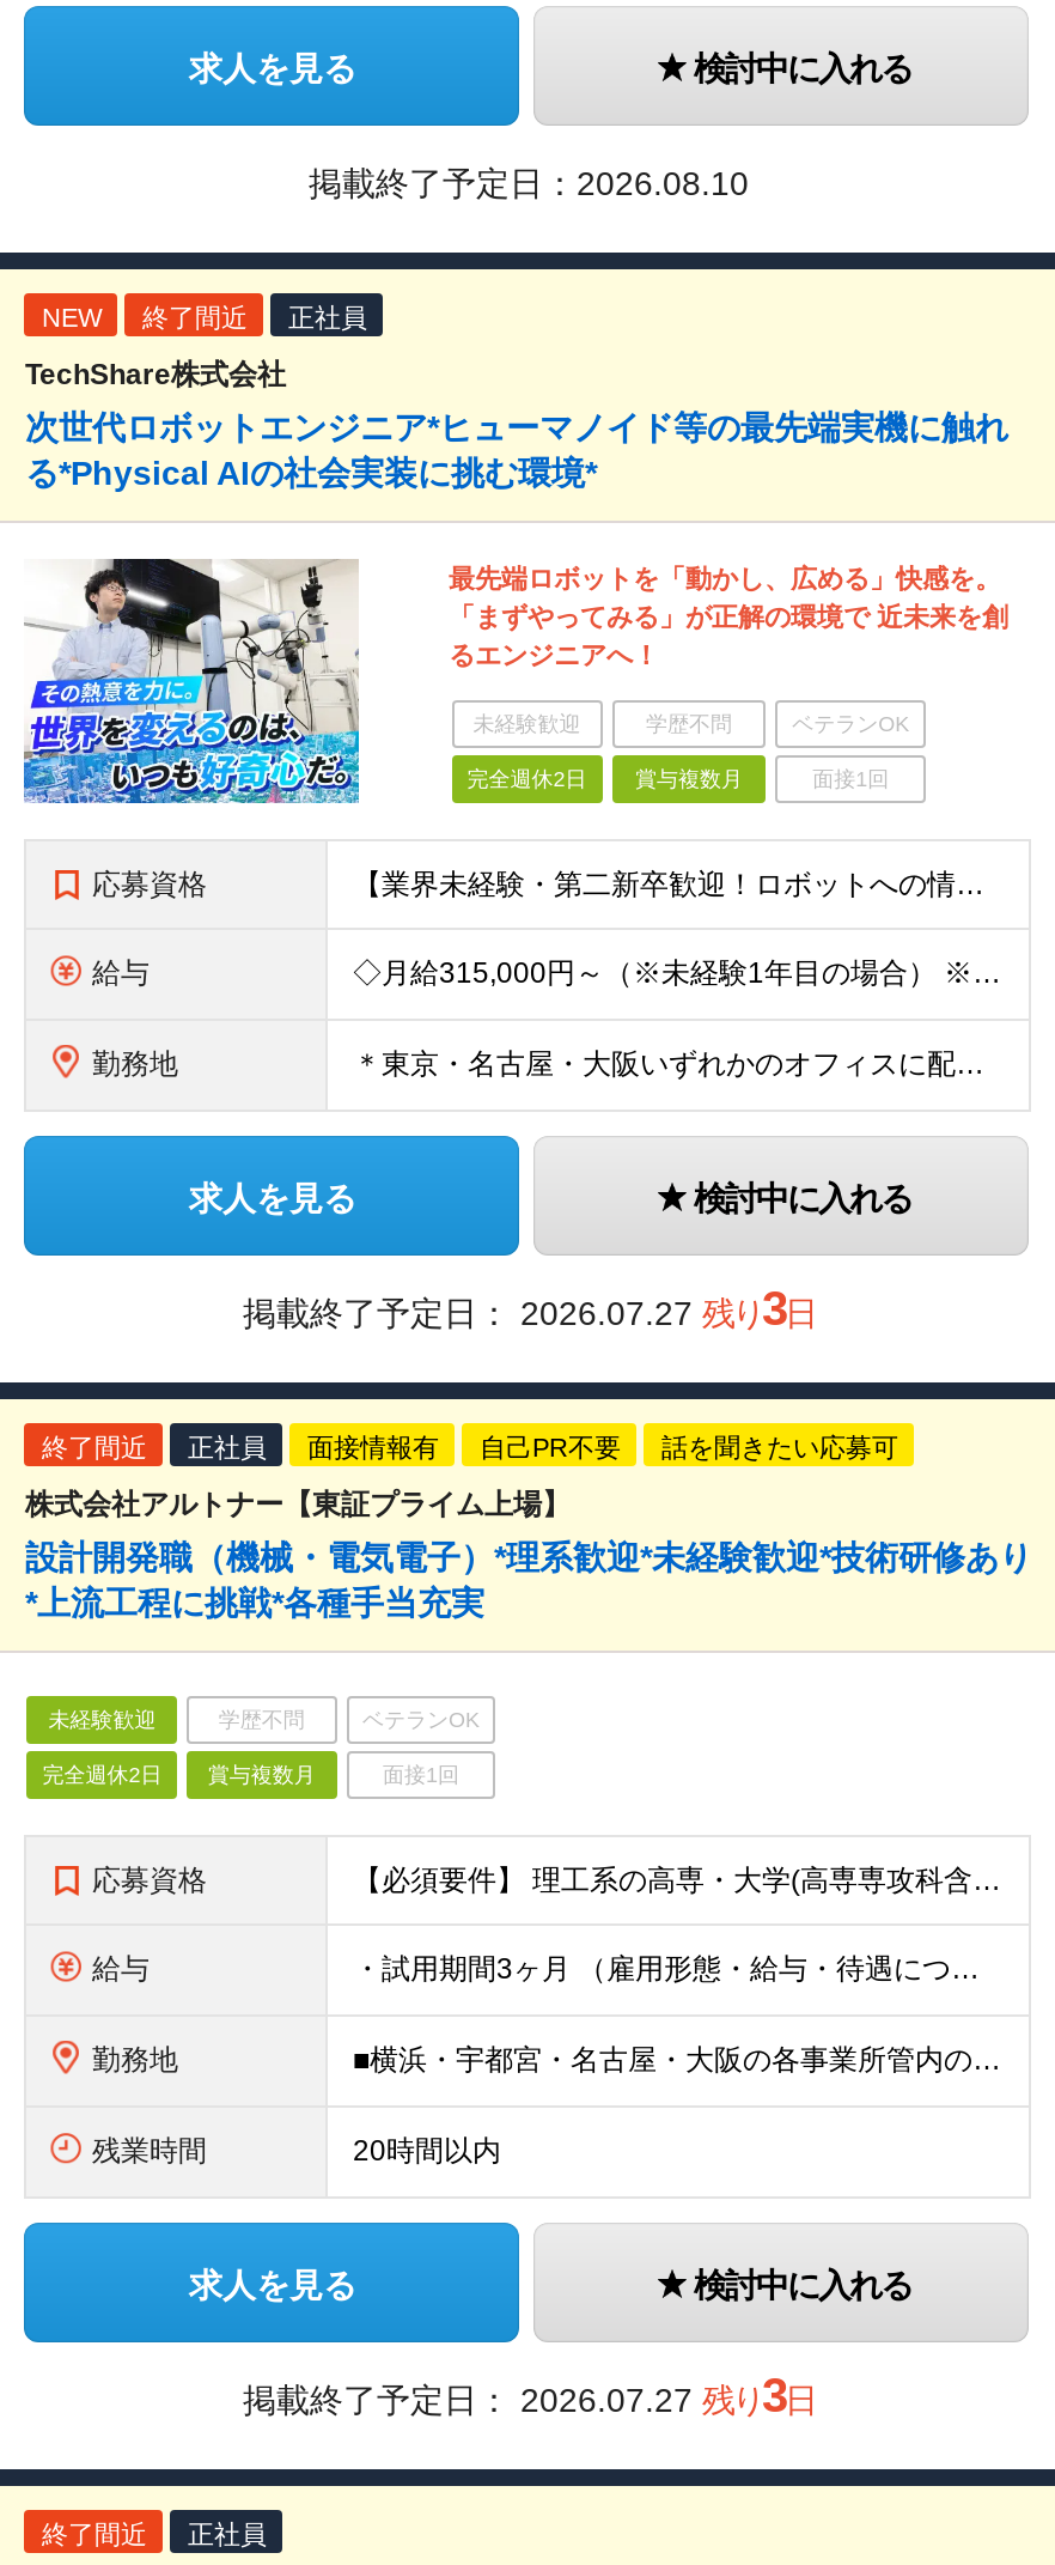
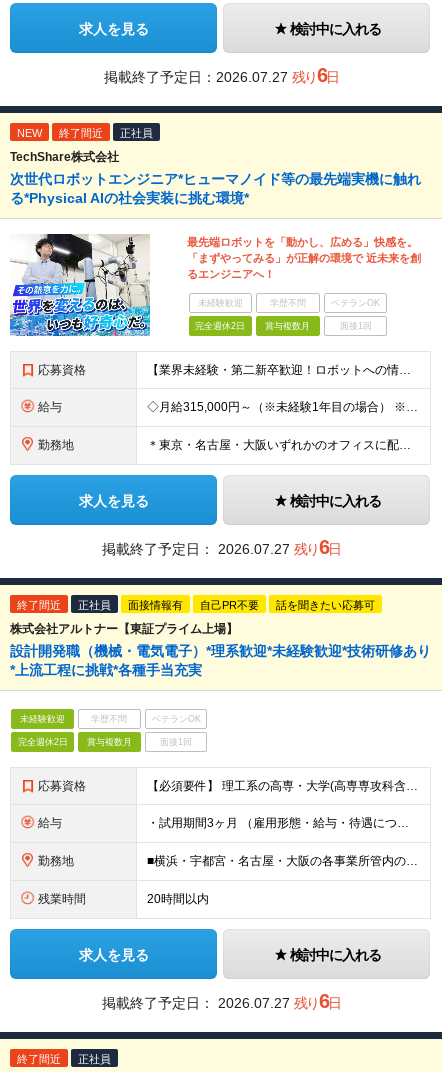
[309,164,749,202] 掲載終了予定日：2026.08.10 -> [103,64,338,86] 掲載終了予定日：2026.07.27 残り6日
[243,1282,815,1335] 掲載終了予定日：2026.07.27 残り3日 -> [101,536,340,558] 掲載終了予定日：2026.07.27 残り6日
[243,2369,815,2421] 掲載終了予定日：2026.07.27 残り3日 -> [101,990,340,1012] 掲載終了予定日：2026.07.27 残り6日

